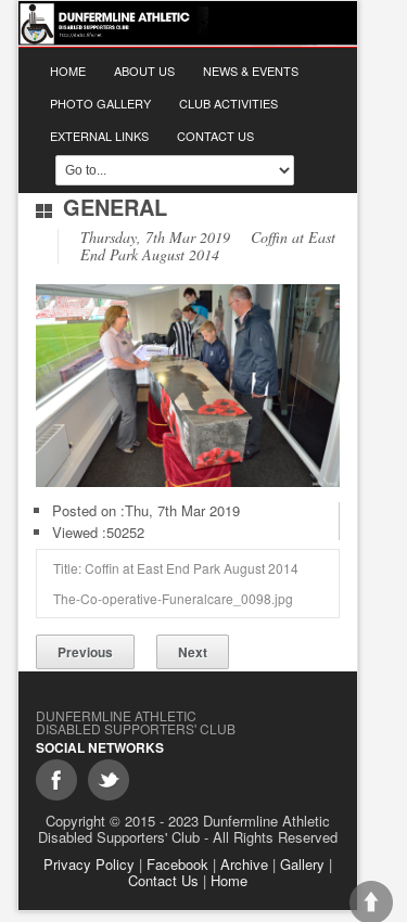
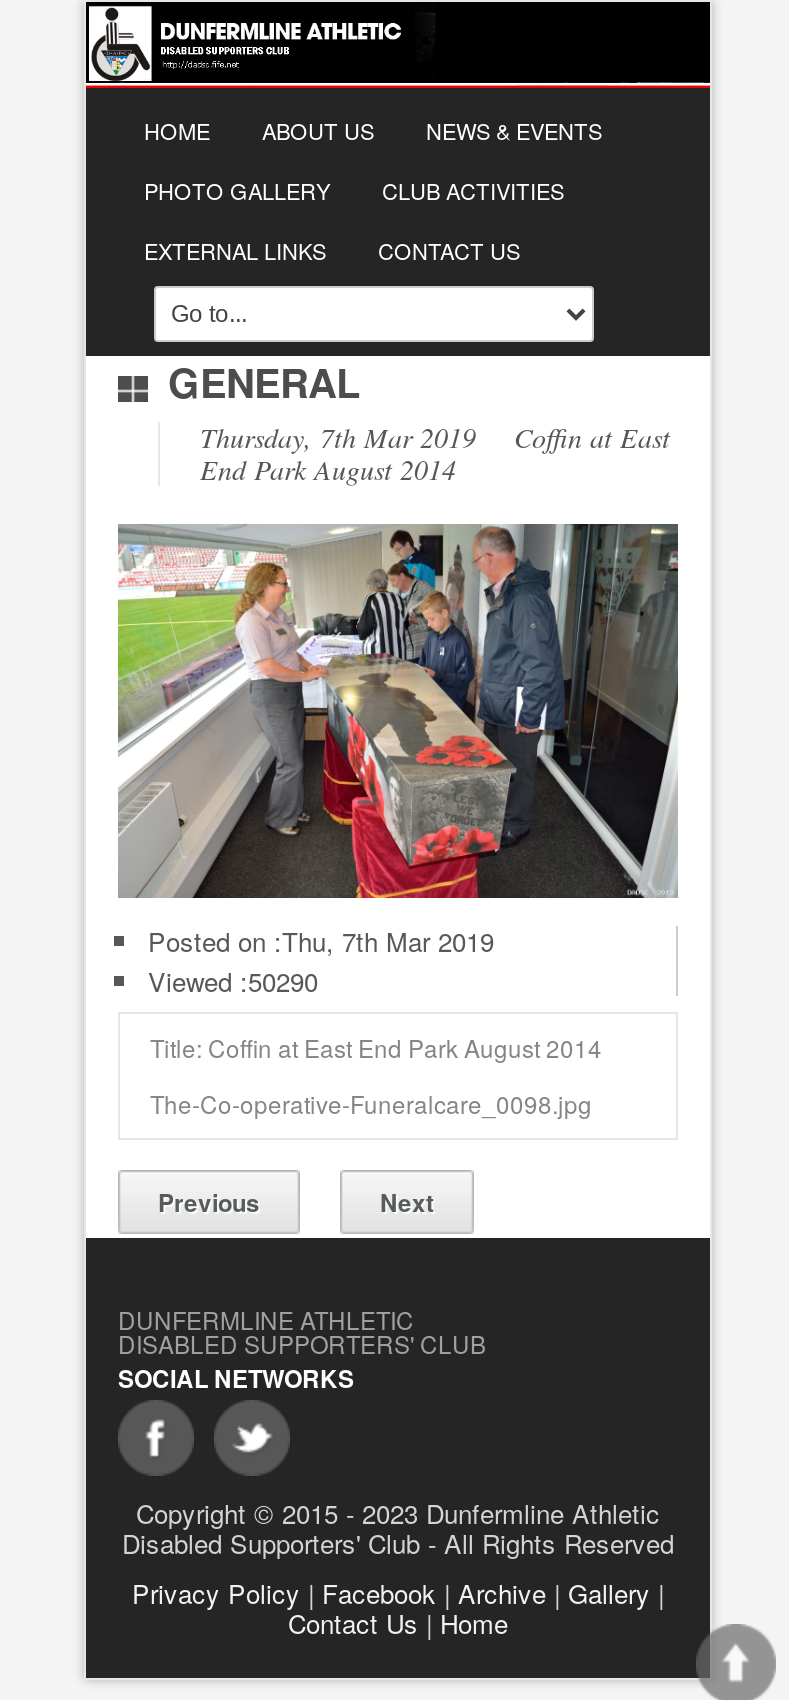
[52,521,144,542] Viewed :50252 -> [148,961,318,999] Viewed :50290

